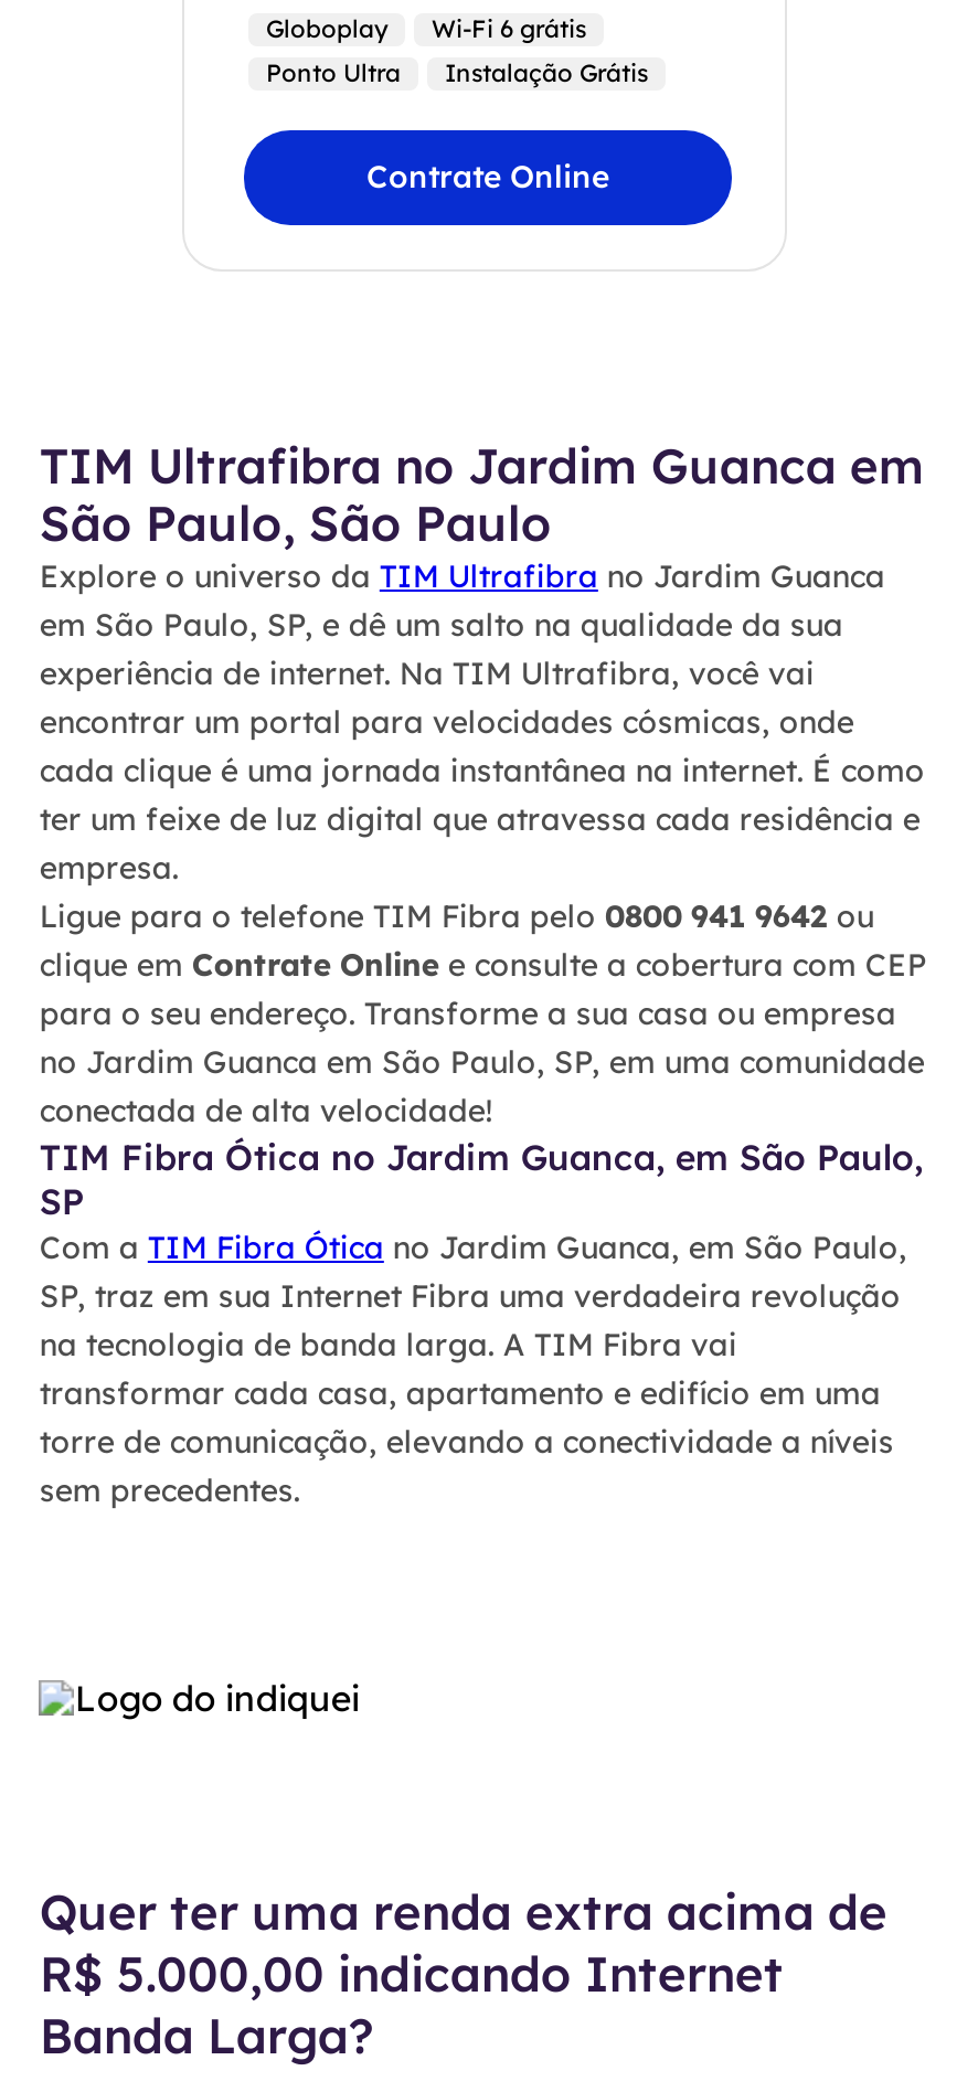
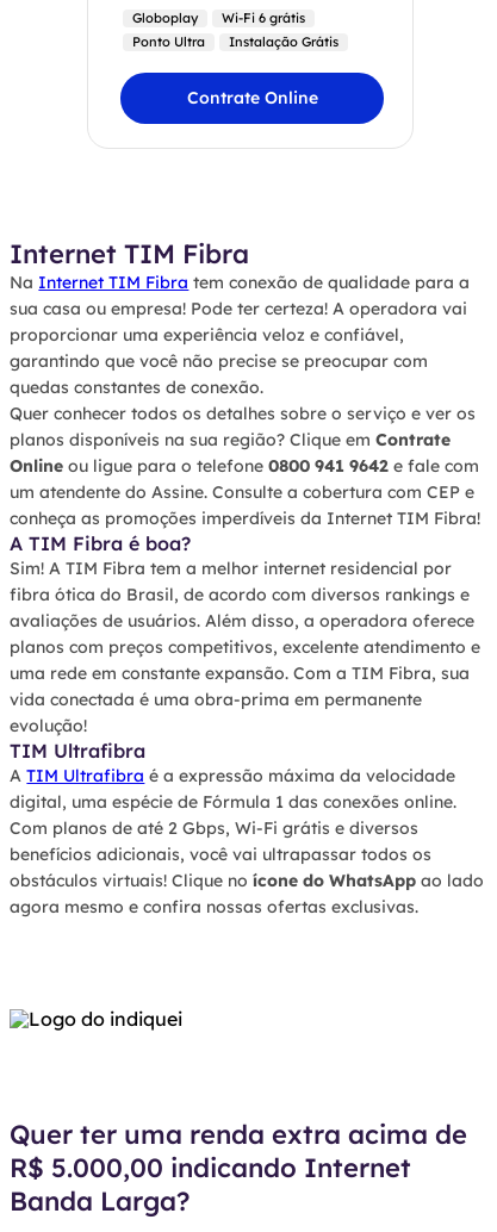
[40,435,927,1510] TIM Ultrafibra no Jardim Guanca em | São Paulo, São Paulo | Explore o universo da TIM Ultrafibra no Jardim Guanca | em São Paulo, SP, e dê um salto na qualidade da sua | experiência de internet. Na TIM Ultrafibra, você vai | encontrar um portal para velocidades cósmicas, onde | cada clique é uma jornada instantânea na internet. É como | ter um feixe de luz digital que atravessa cada residência e | empresa. | Ligue para o telefone TIM Fibra pelo 0800 941 9642 ou | clique em Contrate Online e consulte a cobertura com CEP | para o seu endereço. Transforme a sua casa ou empresa | no Jardim Guanca em São Paulo, SP, em uma comunidade | conectada de alta velocidade! | TIM Fibra Ótica no Jardim Guanca, em São Paulo, | SP | Com a TIM Fibra Ótica no Jardim Guanca, em São Paulo, | SP, traz em sua Internet Fibra uma verdadeira revolução | na tecnologia de banda larga. A TIM Fibra vai | transformar cada casa, apartamento e edifício em uma | torre de comunicação, elevando a conectividade a níveis | sem precedentes. -> [10,237,484,917] Internet TIM Fibra | Na Internet TIM Fibra tem conexão de qualidade para a | sua casa ou empresa! Pode ter certeza! A operadora vai | proporcionar uma experiência veloz e confiável, | garantindo que você não precise se preocupar com | quedas constantes de conexão. | Quer conhecer todos os detalhes sobre o serviço e ver os | planos disponíveis na sua região? Clique em Contrate | Online ou ligue para o telefone 0800 941 9642 e fale com | um atendente do Assine. Consulte a cobertura com CEP e | conheça as promoções imperdíveis da Internet TIM Fibra! | A TIM Fibra é boa? | Sim! A TIM Fibra tem a melhor internet residencial por | fibra ótica do Brasil, de acordo com diversos rankings e | avaliações de usuários. Além disso, a operadora oferece | planos com preços competitivos, excelente atendimento e | uma rede em constante expansão. Com a TIM Fibra, sua | vida conectada é uma obra-prima em permanente | evolução! | TIM Ultrafibra | A TIM Ultrafibra é a expressão máxima da velocidade | digital, uma espécie de Fórmula 1 das conexões online. | Com planos de até 2 Gbps, Wi-Fi grátis e diversos | benefícios adicionais, você vai ultrapassar todos os | obstáculos virtuais! Clique no ícone do WhatsApp ao lado | agora mesmo e confira nossas ofertas exclusivas.

